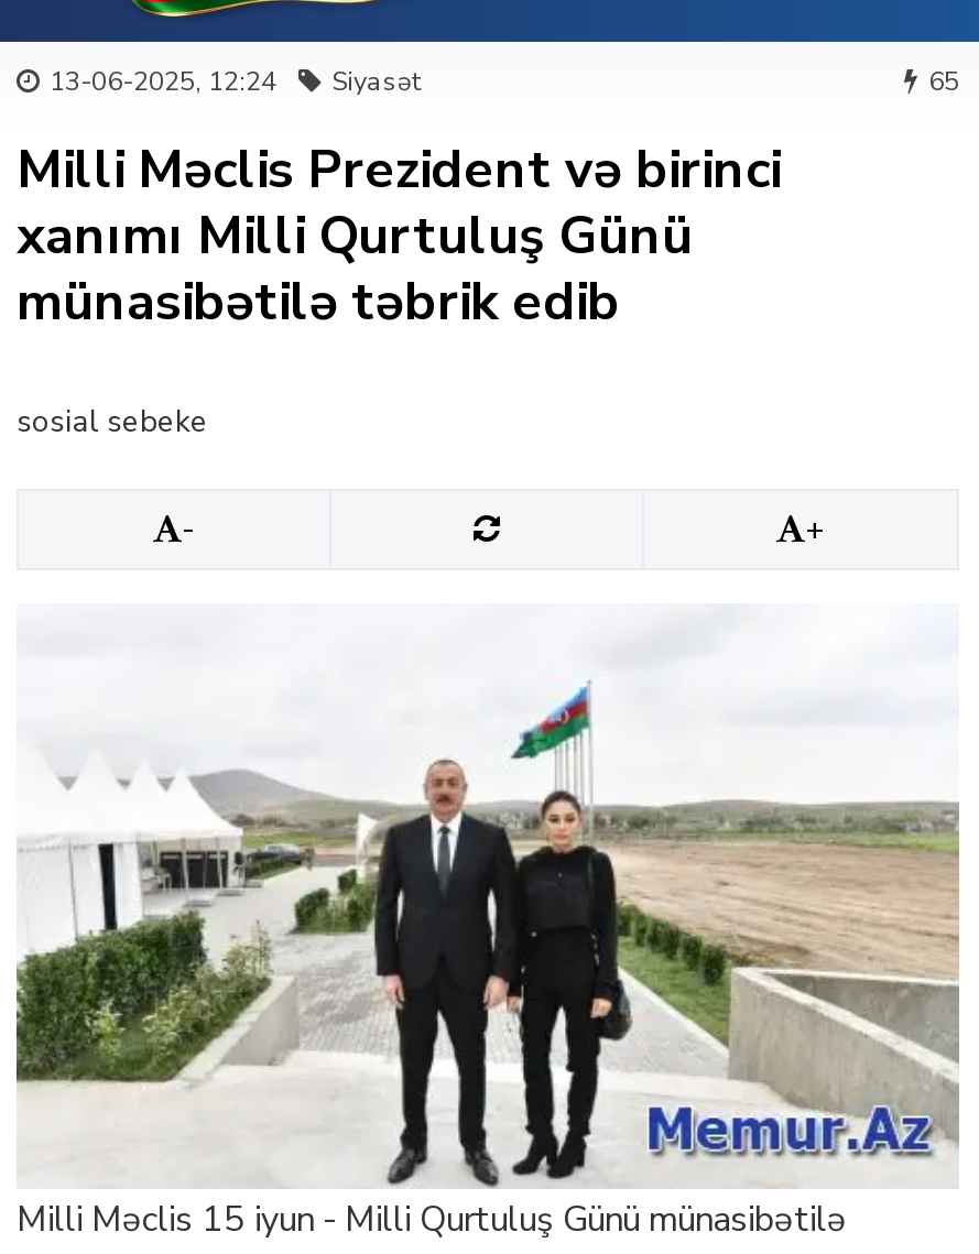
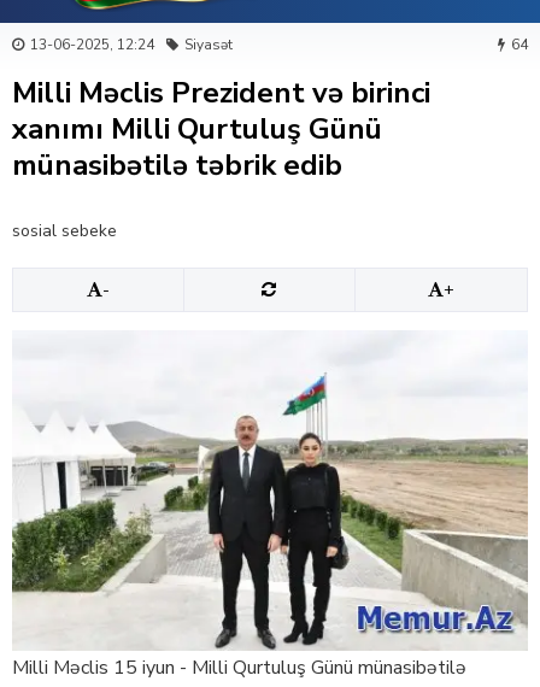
[928,64,959,99] 65 -> [511,35,528,54] 64

